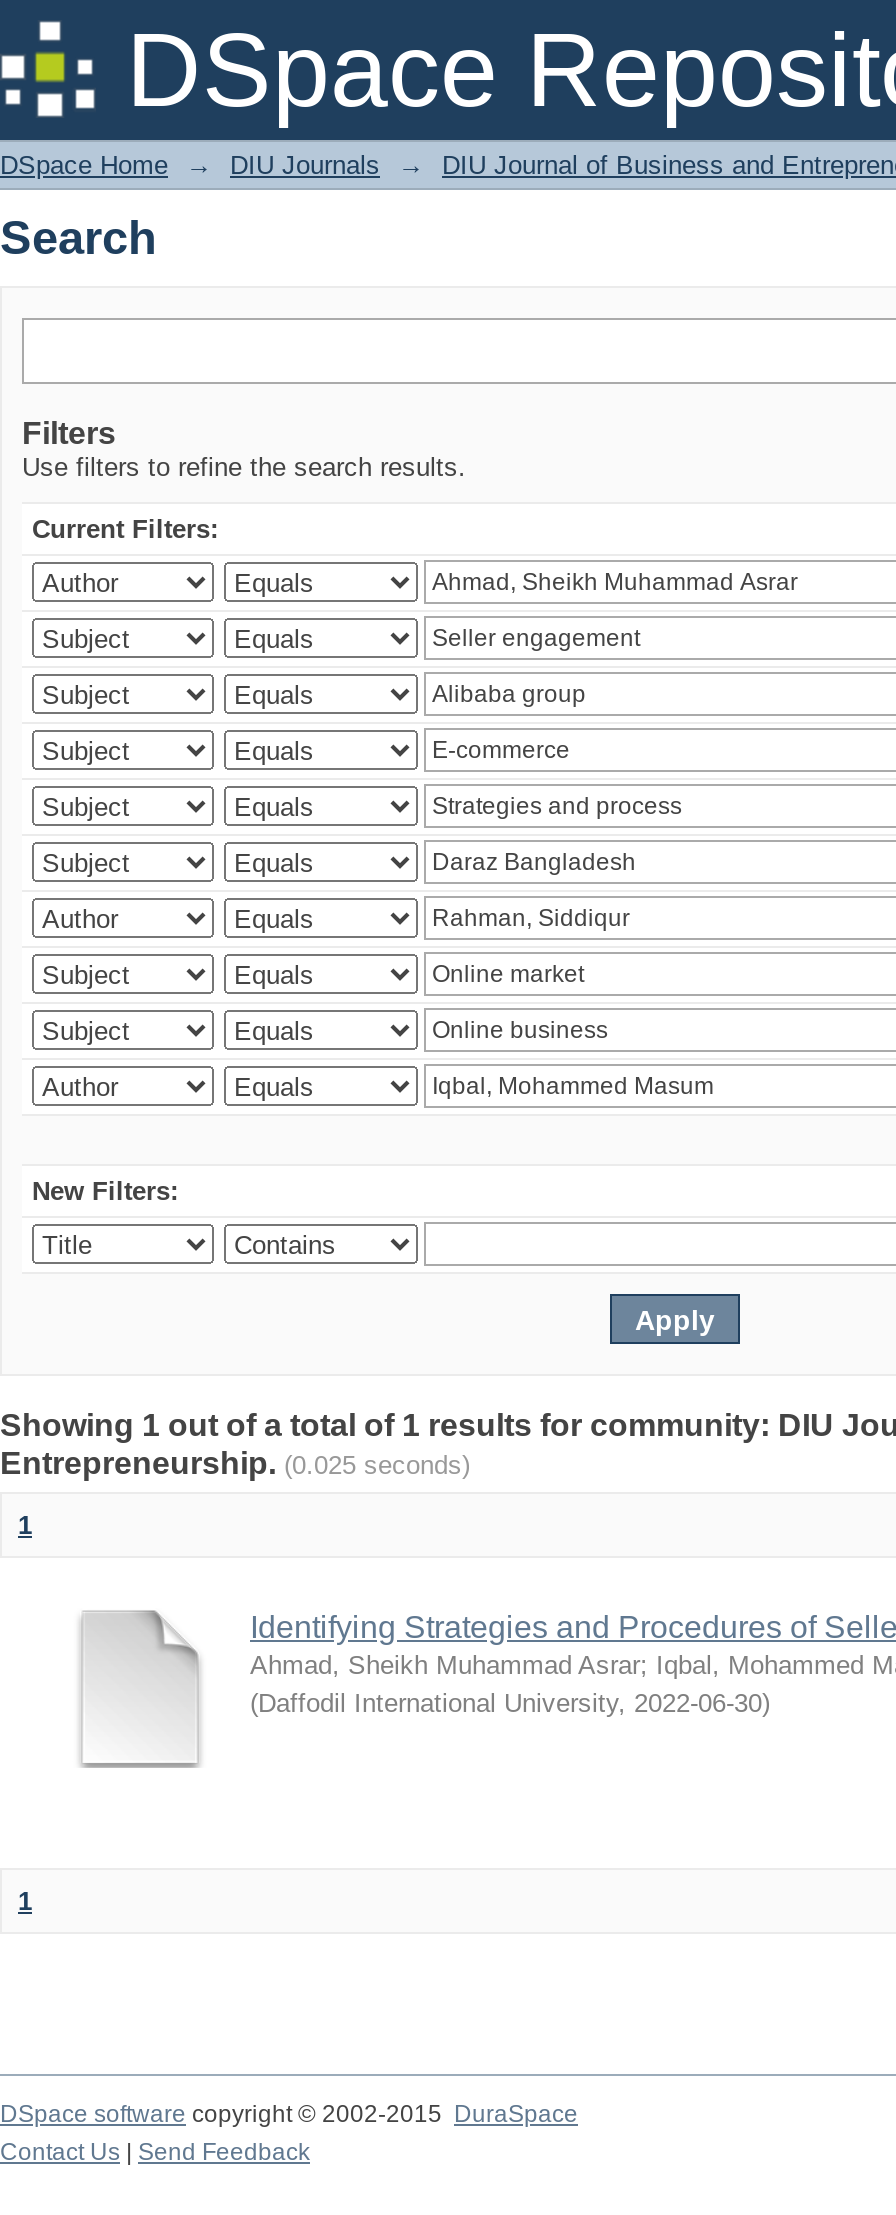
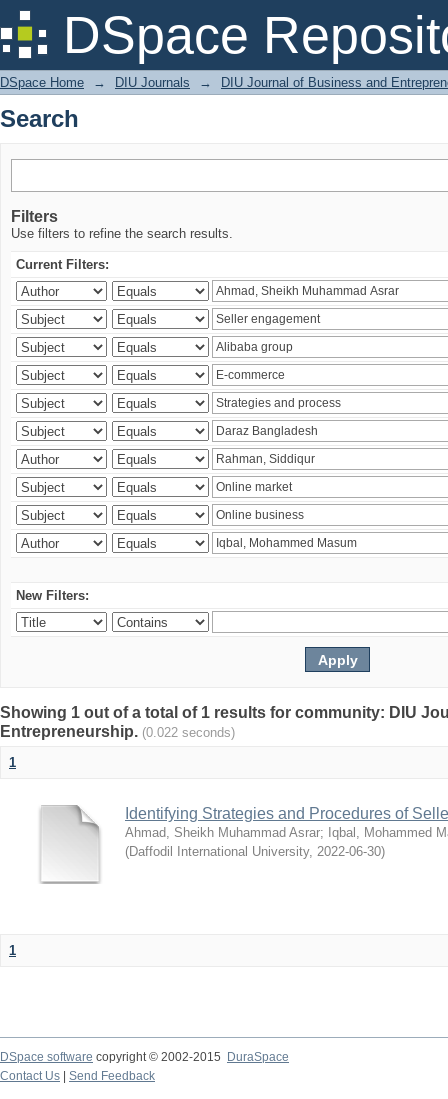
[0,1446,470,1480] Entrepreneurship. (0.025 seconds) -> [0,723,235,740] Entrepreneurship. (0.022 seconds)

